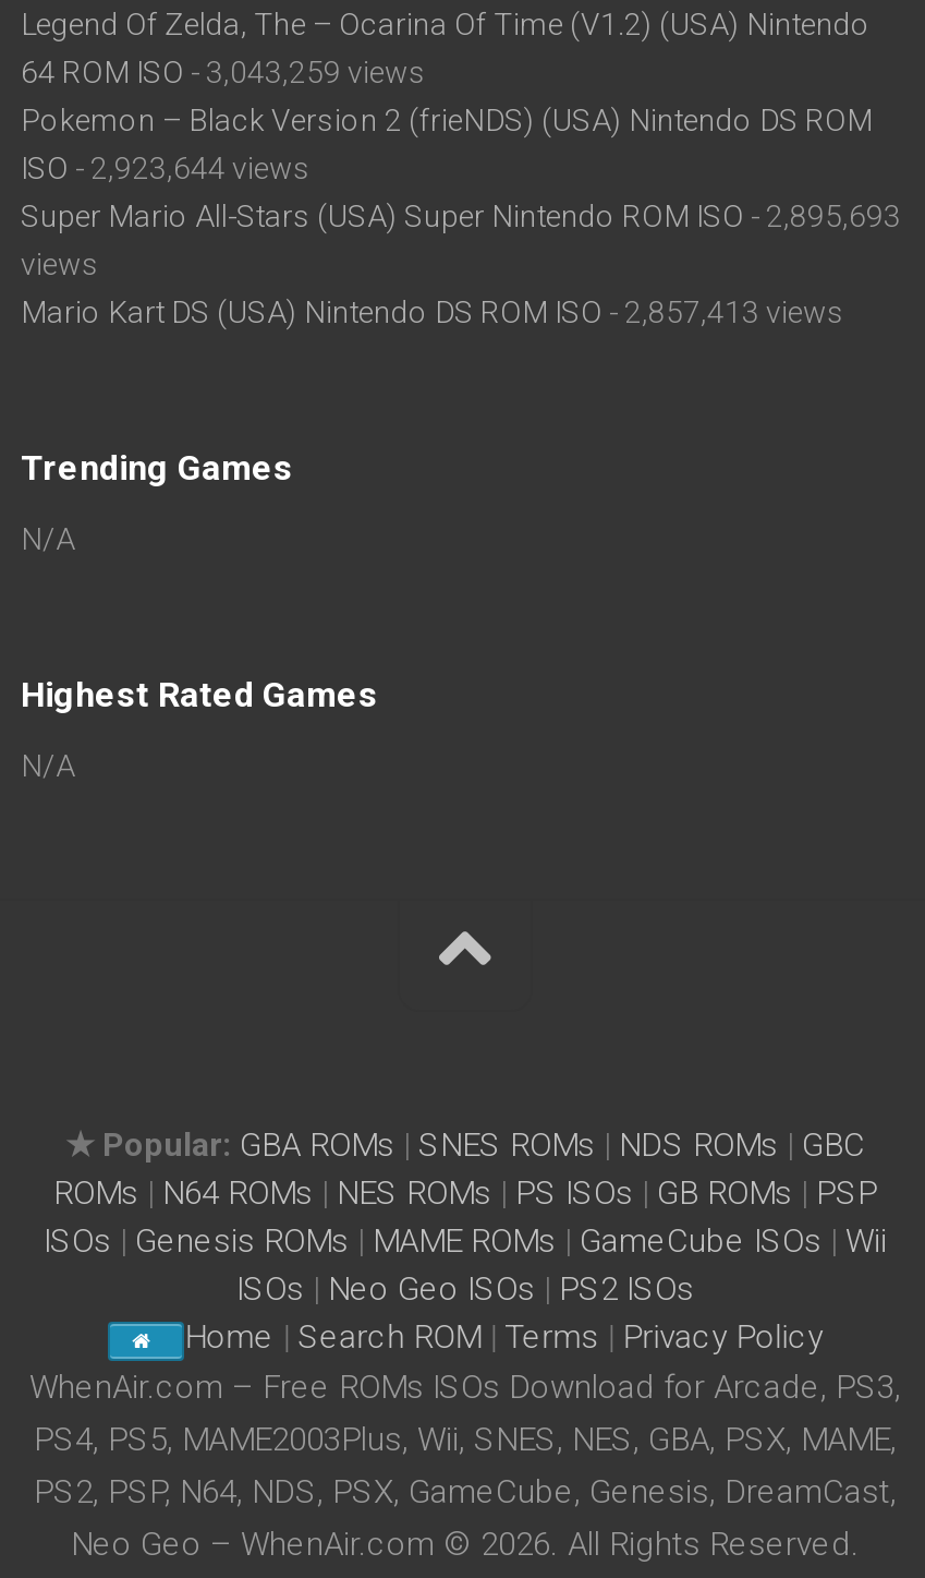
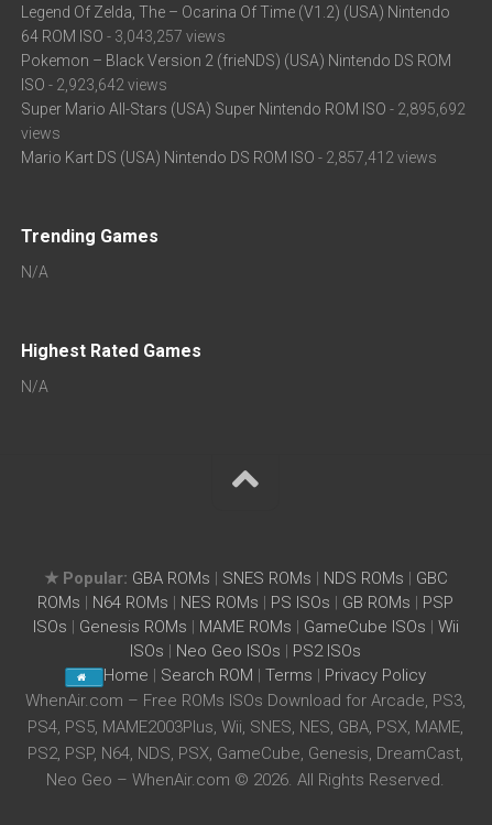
[21,55,426,90] 64 ROM ISO - 3,043,259 views -> [21,28,226,45] 64 ROM ISO - 3,043,257 views
[21,151,311,186] ISO - 2,923,644 views -> [21,76,167,94] ISO - 2,923,642 views
[21,199,901,234] Super Mario All-Stars (USA) Super Nintendo ROM ISO - 2,895,693 -> [21,100,466,118] Super Mario All-Stars (USA) Super Nintendo ROM ISO - 2,895,692
[21,295,844,330] Mario Kart DS (USA) Nintendo DS ROM ISO - 2,857,413 views -> [21,149,437,167] Mario Kart DS (USA) Nintendo DS ROM ISO - 2,857,412 views

